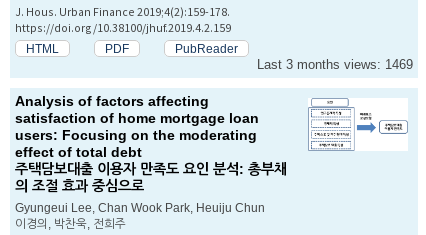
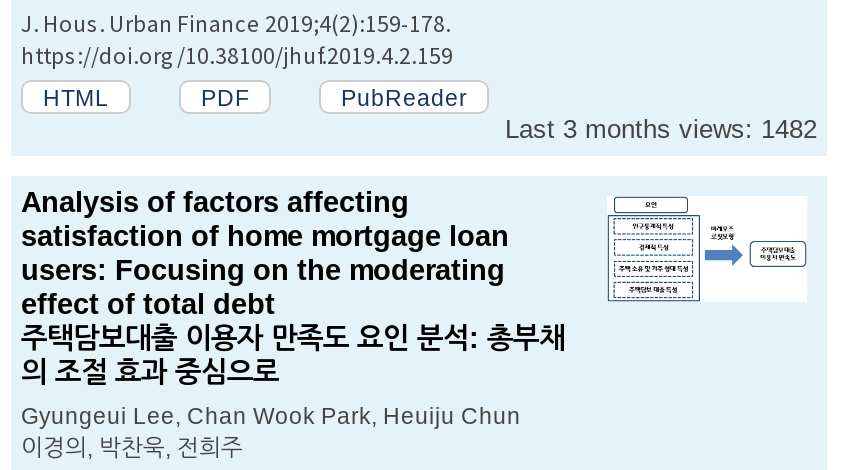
[257,57,413,72] Last 3 months views: 1469 -> [505,115,817,145] Last 3 months views: 1482

